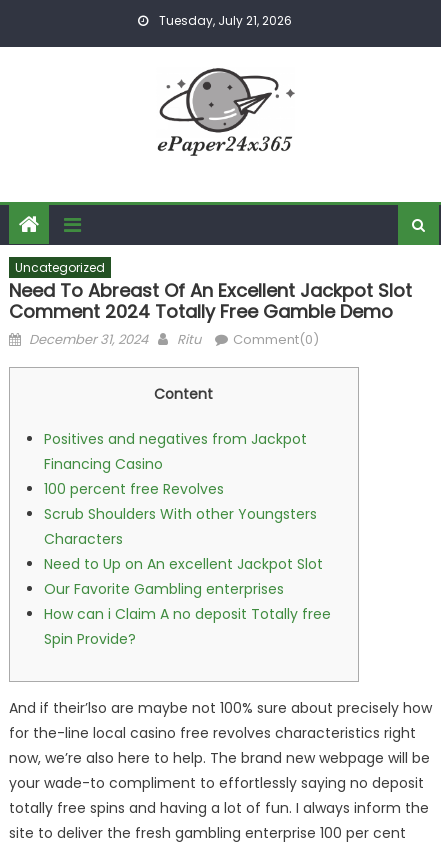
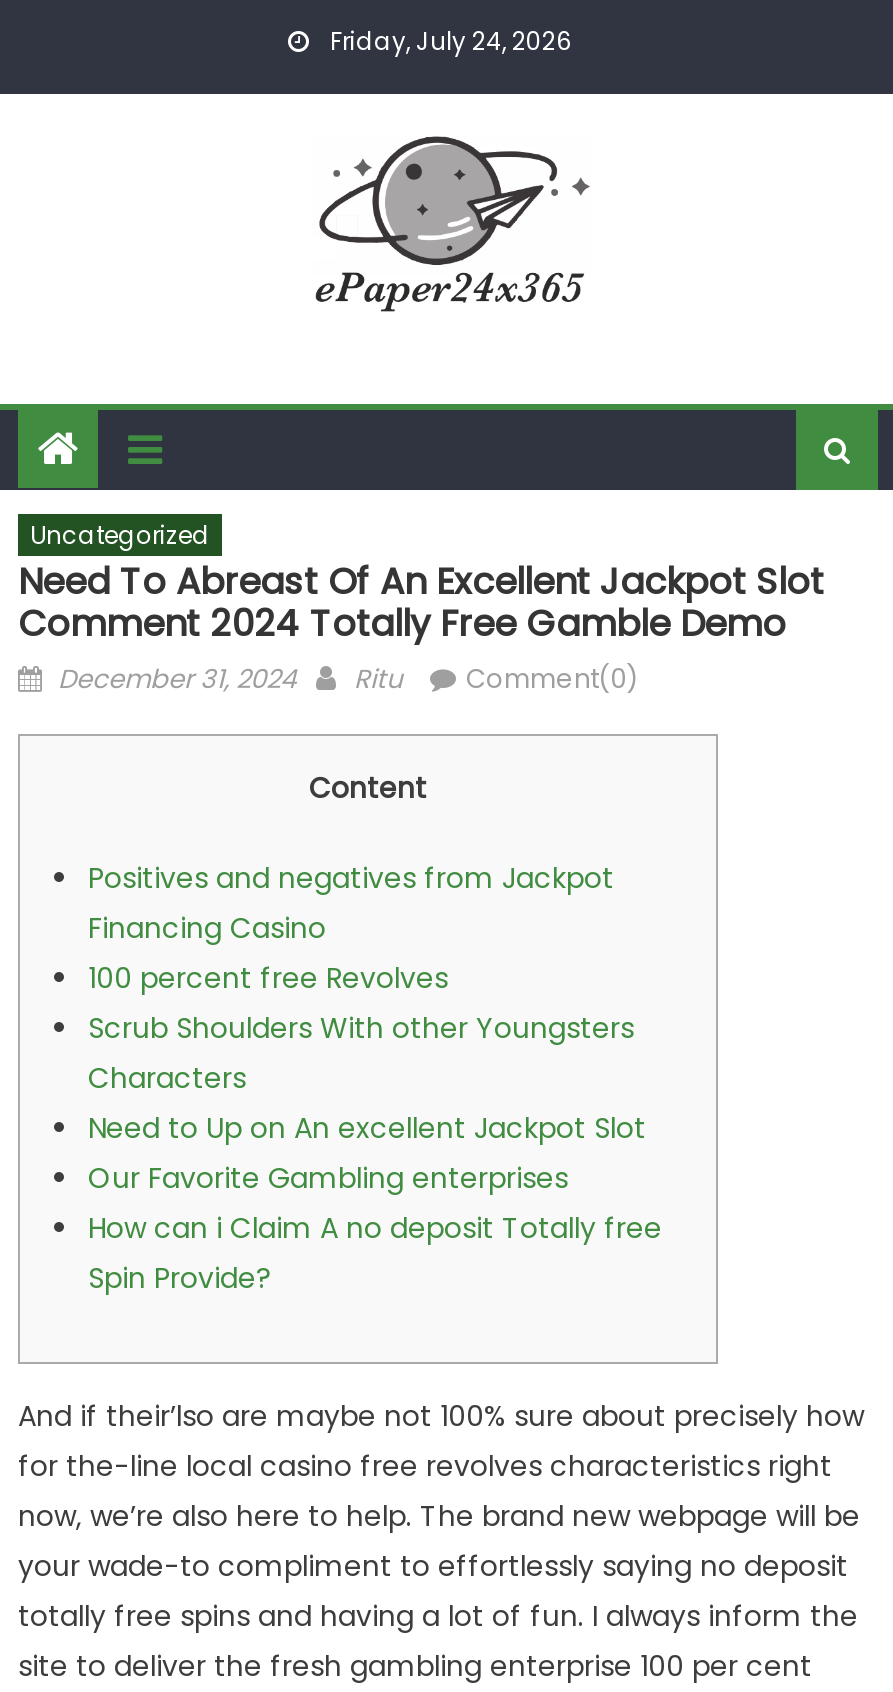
[156,12,292,29] Tuesday, July 21, 2026 -> [324,24,572,58] Friday, July 24, 2026

